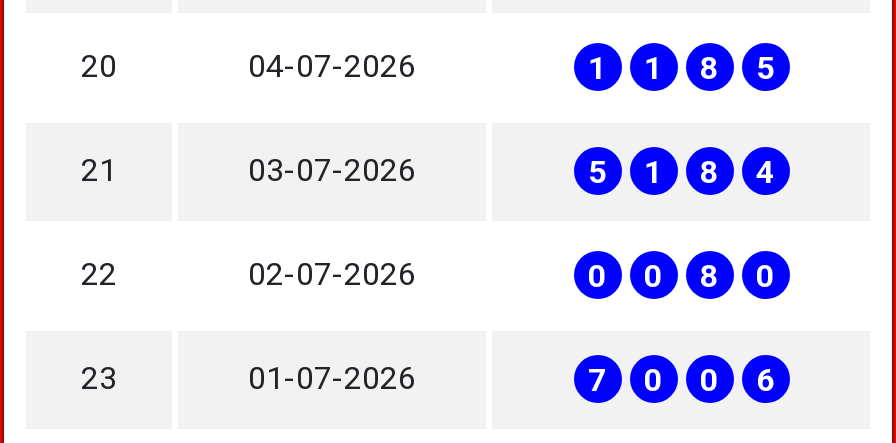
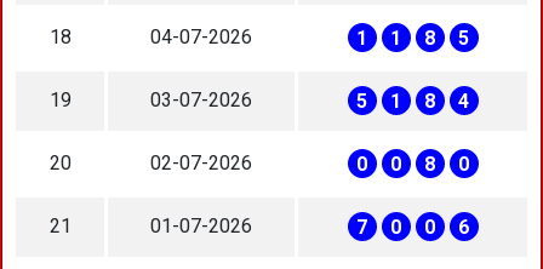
[81,47,117,85] 20 -> [49,25,71,48] 18
[81,151,117,189] 21 -> [49,88,71,111] 19
[81,255,117,293] 22 -> [49,151,71,174] 20
[81,359,117,397] 23 -> [49,214,71,237] 21

